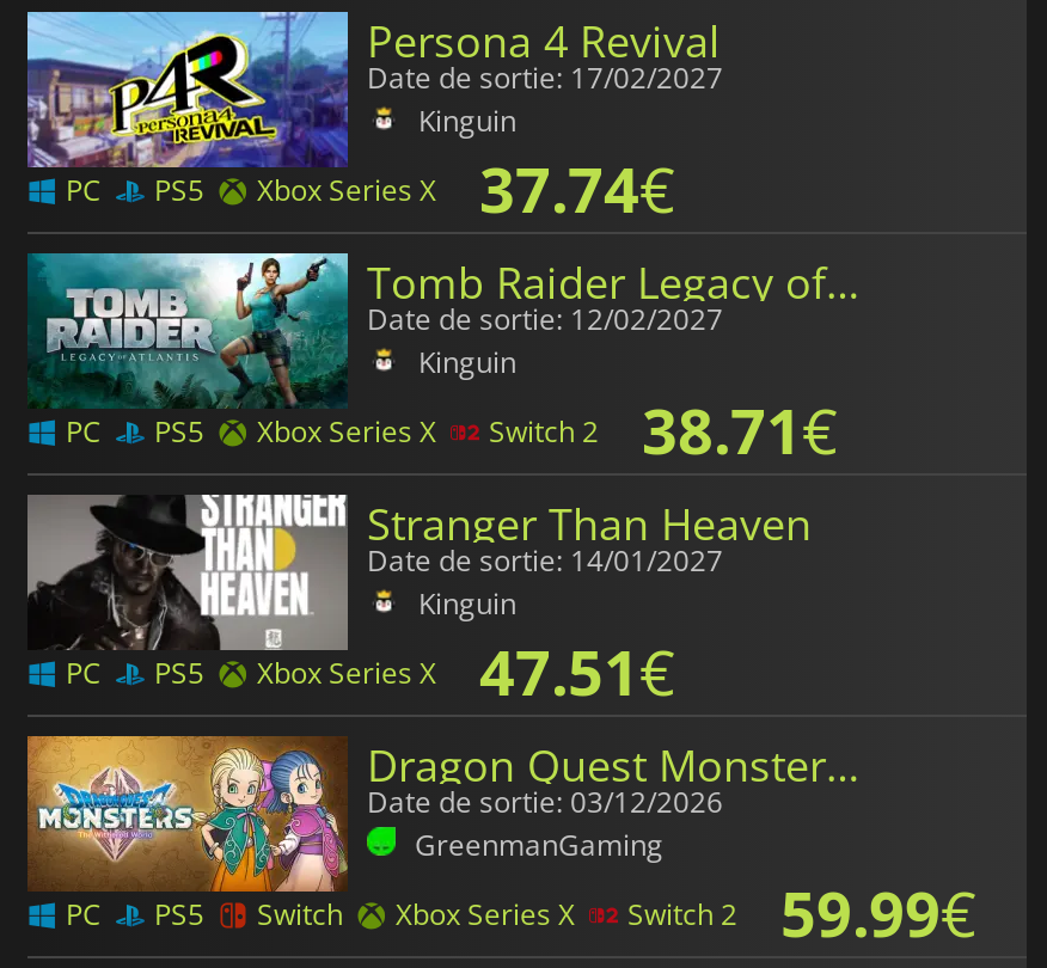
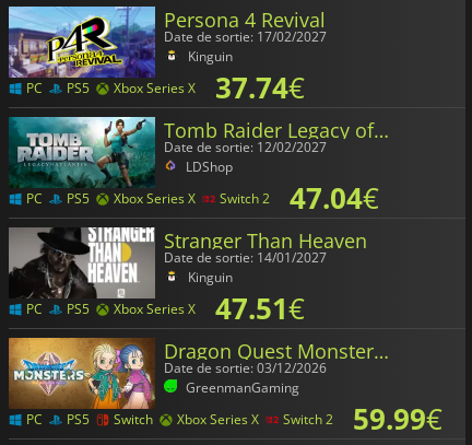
[418,341,516,382] Kinguin -> [186,157,233,176] LDShop
[66,388,838,474] PC PS5 Xbox Series X Switch 2 38.71€ -> [26,178,379,218] PC PS5 Xbox Series X Switch 2 47.04€

